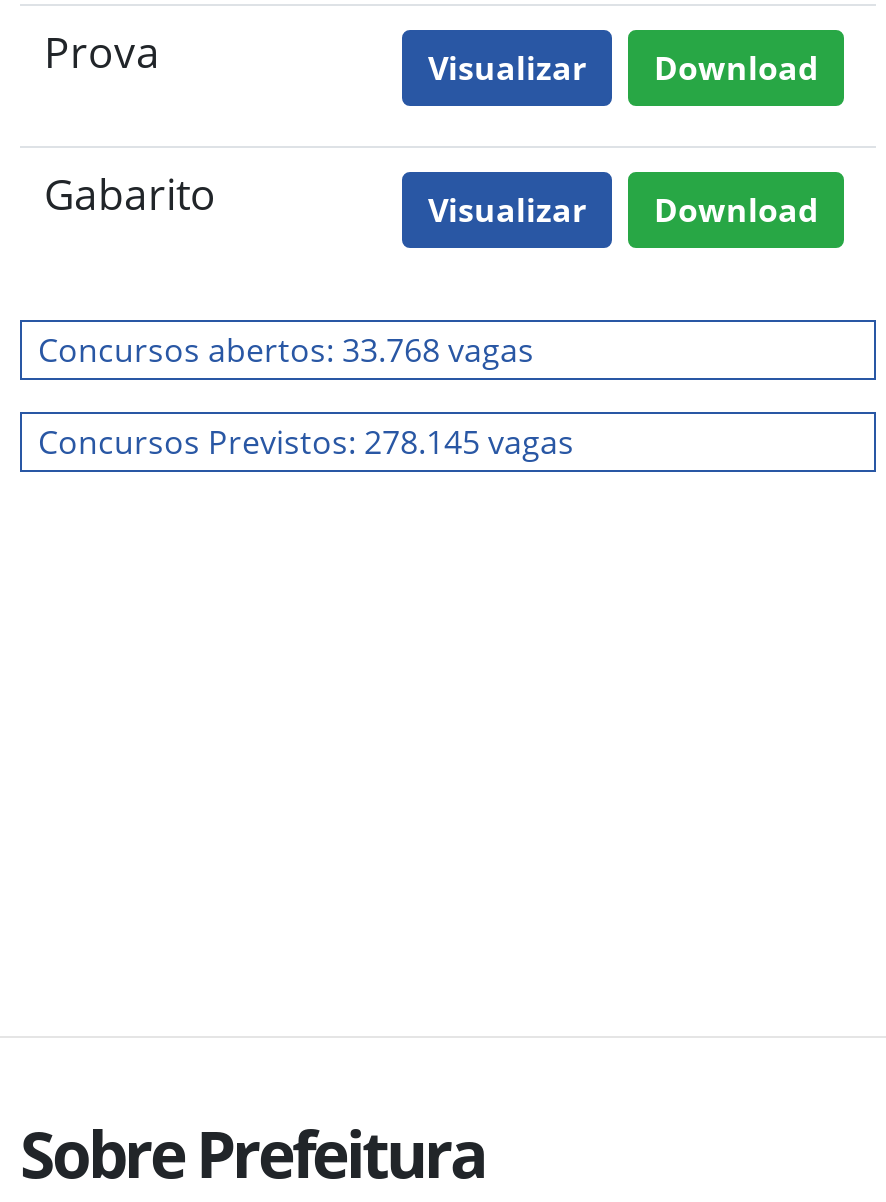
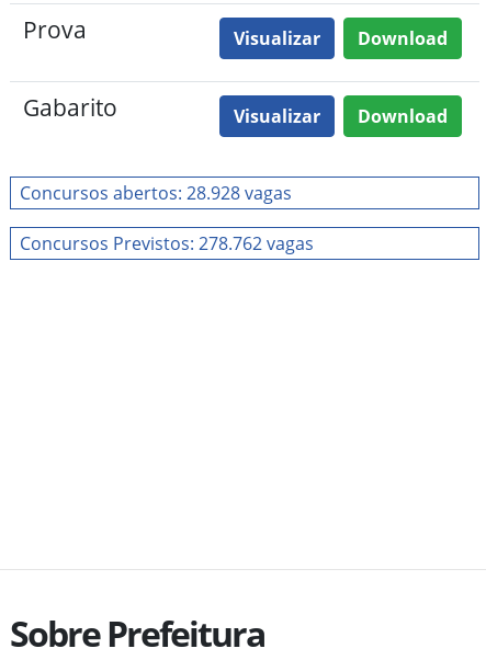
[38,328,534,372] Concursos abertos: 33.768 vagas -> [20,181,292,205] Concursos abertos: 28.928 vagas
[38,420,574,464] Concursos Previstos: 278.145 vagas -> [20,231,314,255] Concursos Previstos: 278.762 vagas

